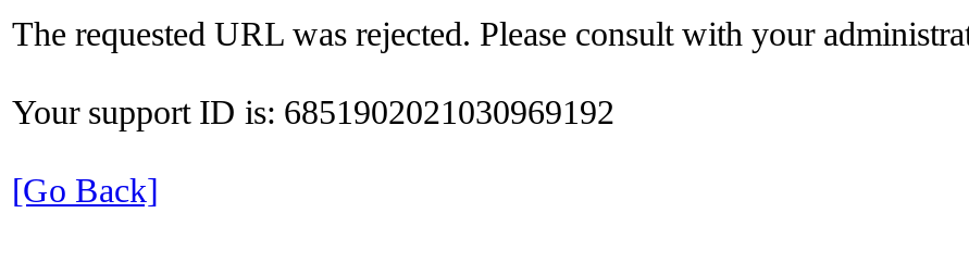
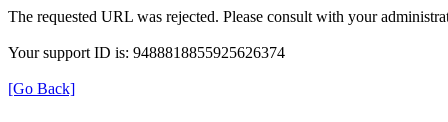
[12,93,614,130] Your support ID is: 6851902021030969192 -> [8,44,285,61] Your support ID is: 9488818855925626374

